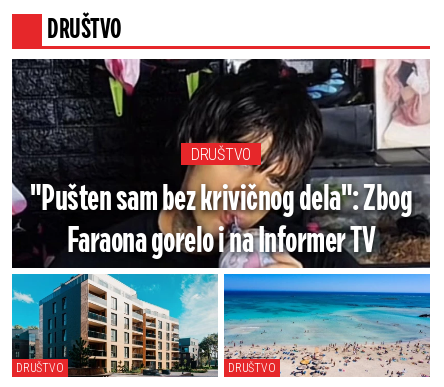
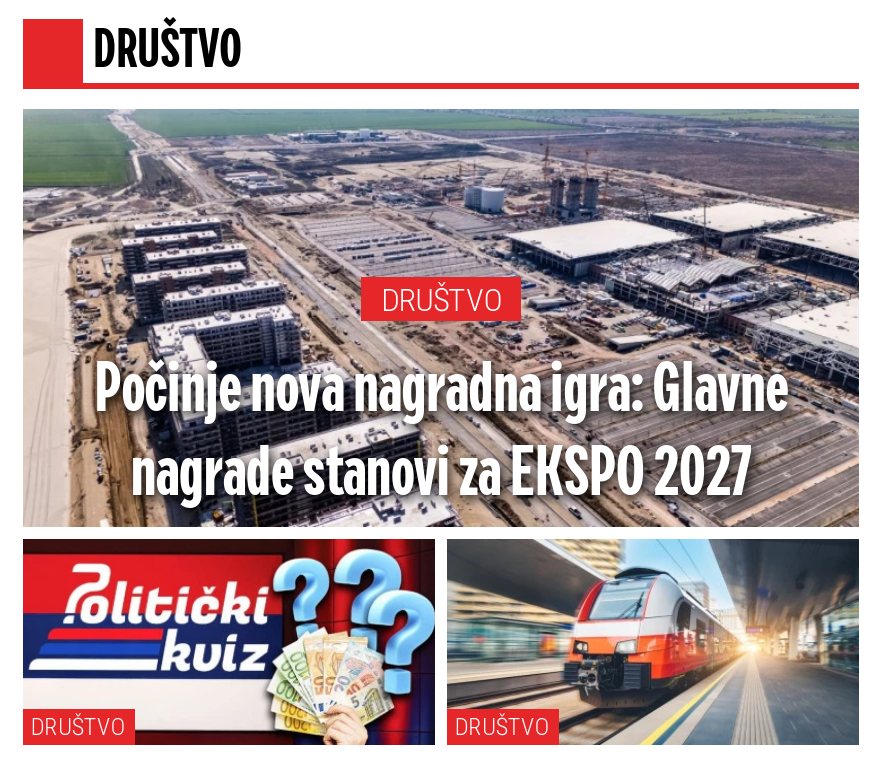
[11,58,431,378] [image] | "Pušten sam bez krivičnog dela": Zbog | Faraona gorelo i na Informer TV -> [21,107,861,747] [image] | Počinje nova nagradna igra: Glavne | nagrade stanovi za EKSPO 2027

